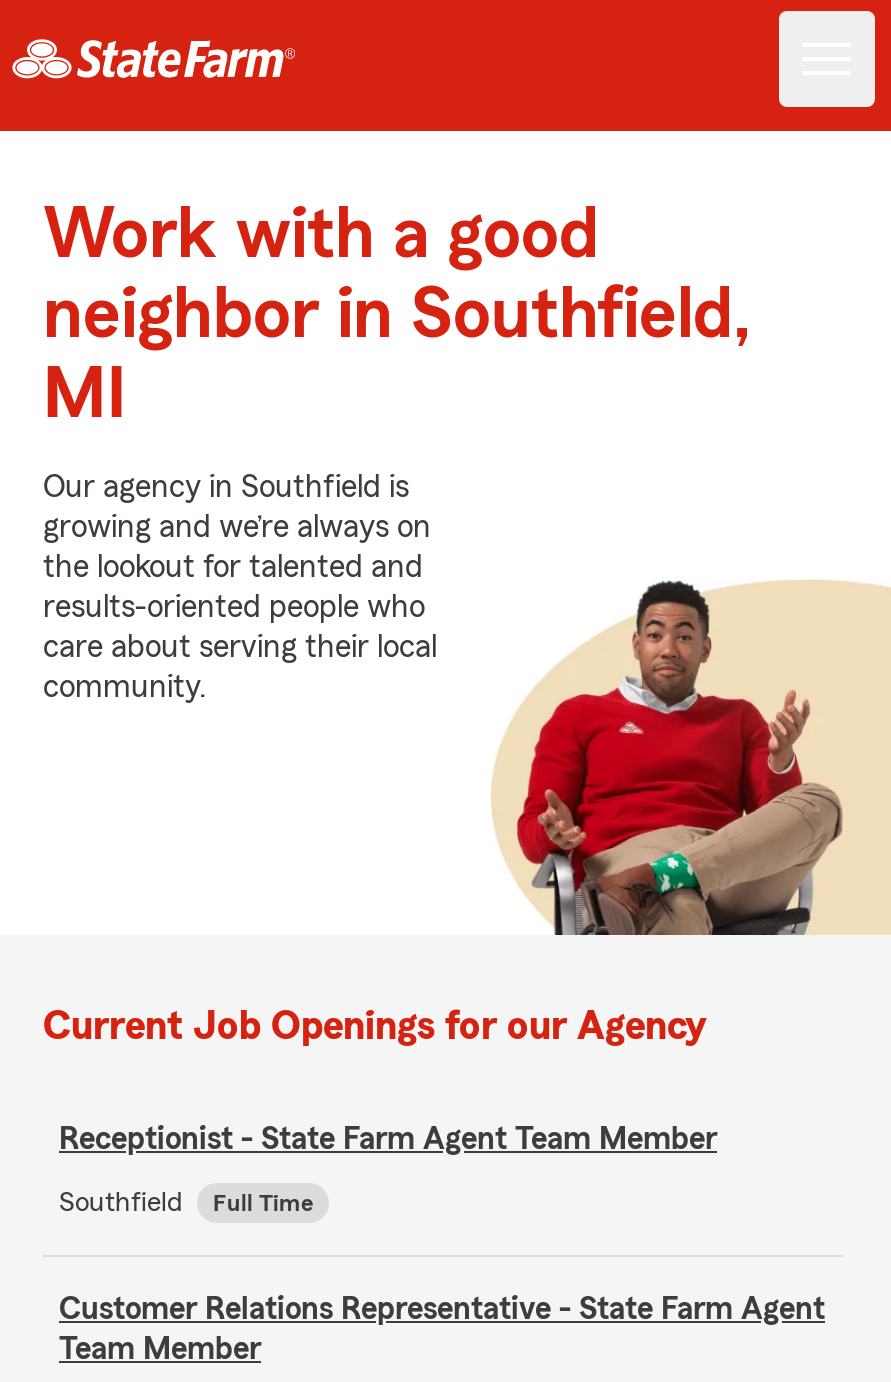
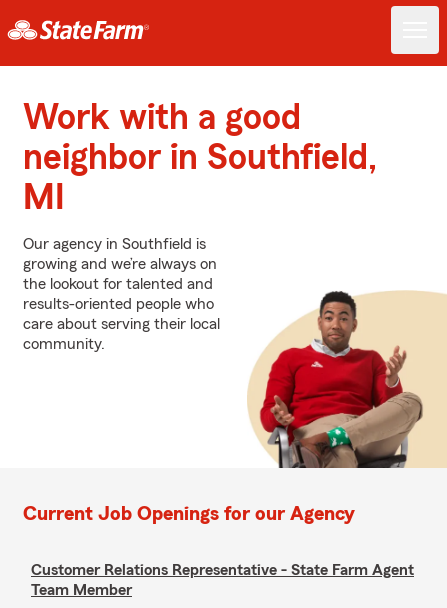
[59,1123,717,1217] Receptionist - State Farm Agent Team Member | Southfield | Full Time -> none

